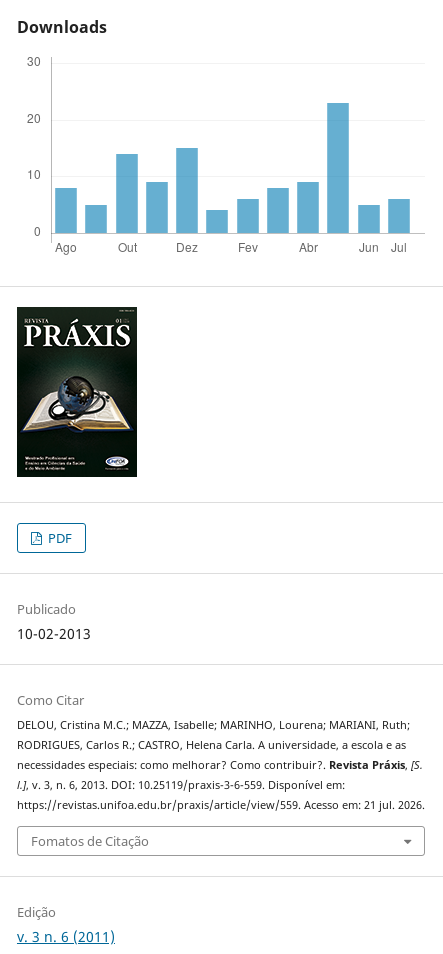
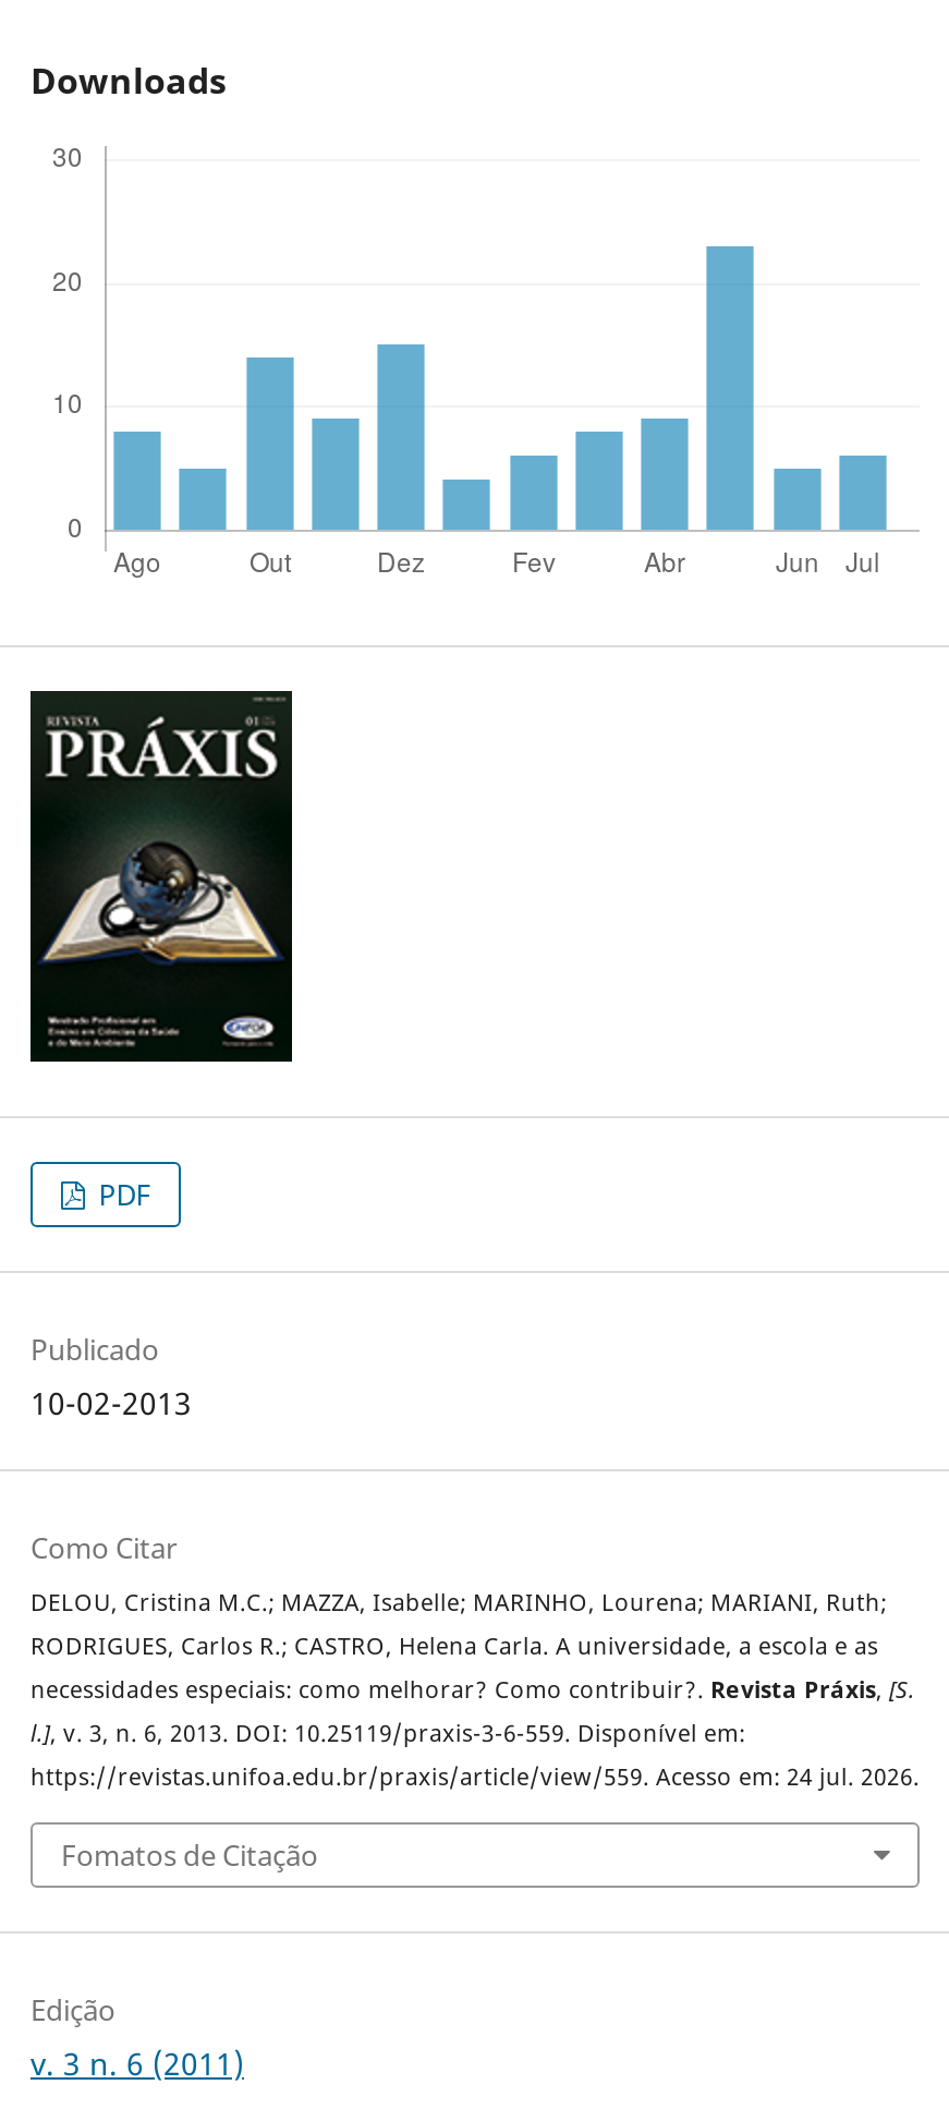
[17,798,425,812] https://revistas.unifoa.edu.br/praxis/article/view/559. Acesso em: 21 jul. 2026. -> [31,1762,920,1792] https://revistas.unifoa.edu.br/praxis/article/view/559. Acesso em: 24 jul. 2026.

